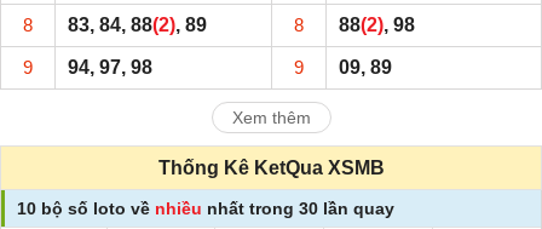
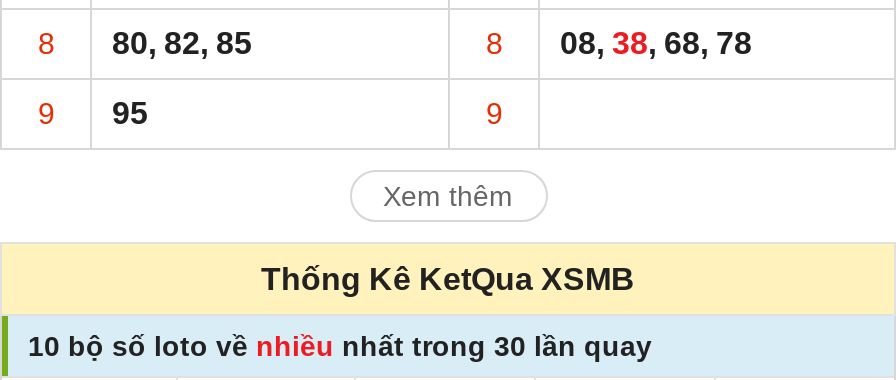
[23,15,207,35] 8 83, 84, 88(2), 89 -> [38,26,252,60] 8 80, 82, 85
[294,15,415,35] 8 88 (2), 98 -> [486,26,752,60] 8 08, 38, 68, 78
[23,57,152,78] 9 94, 97, 98 -> [38,96,148,130] 9 95
[339,57,392,78] 09, 89 -> none

